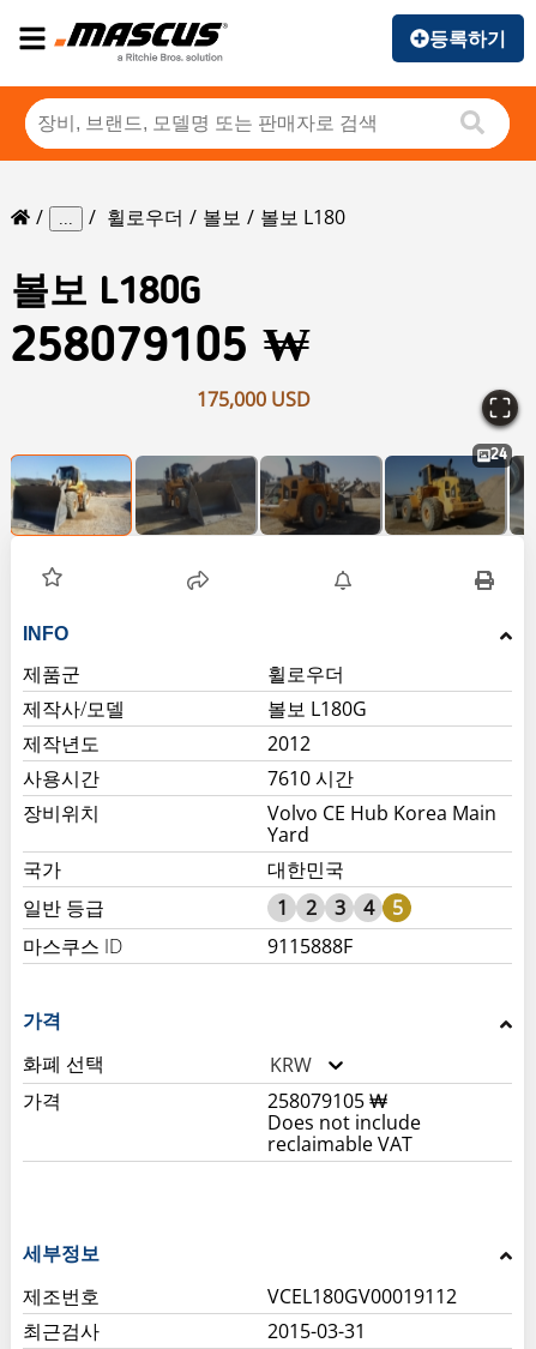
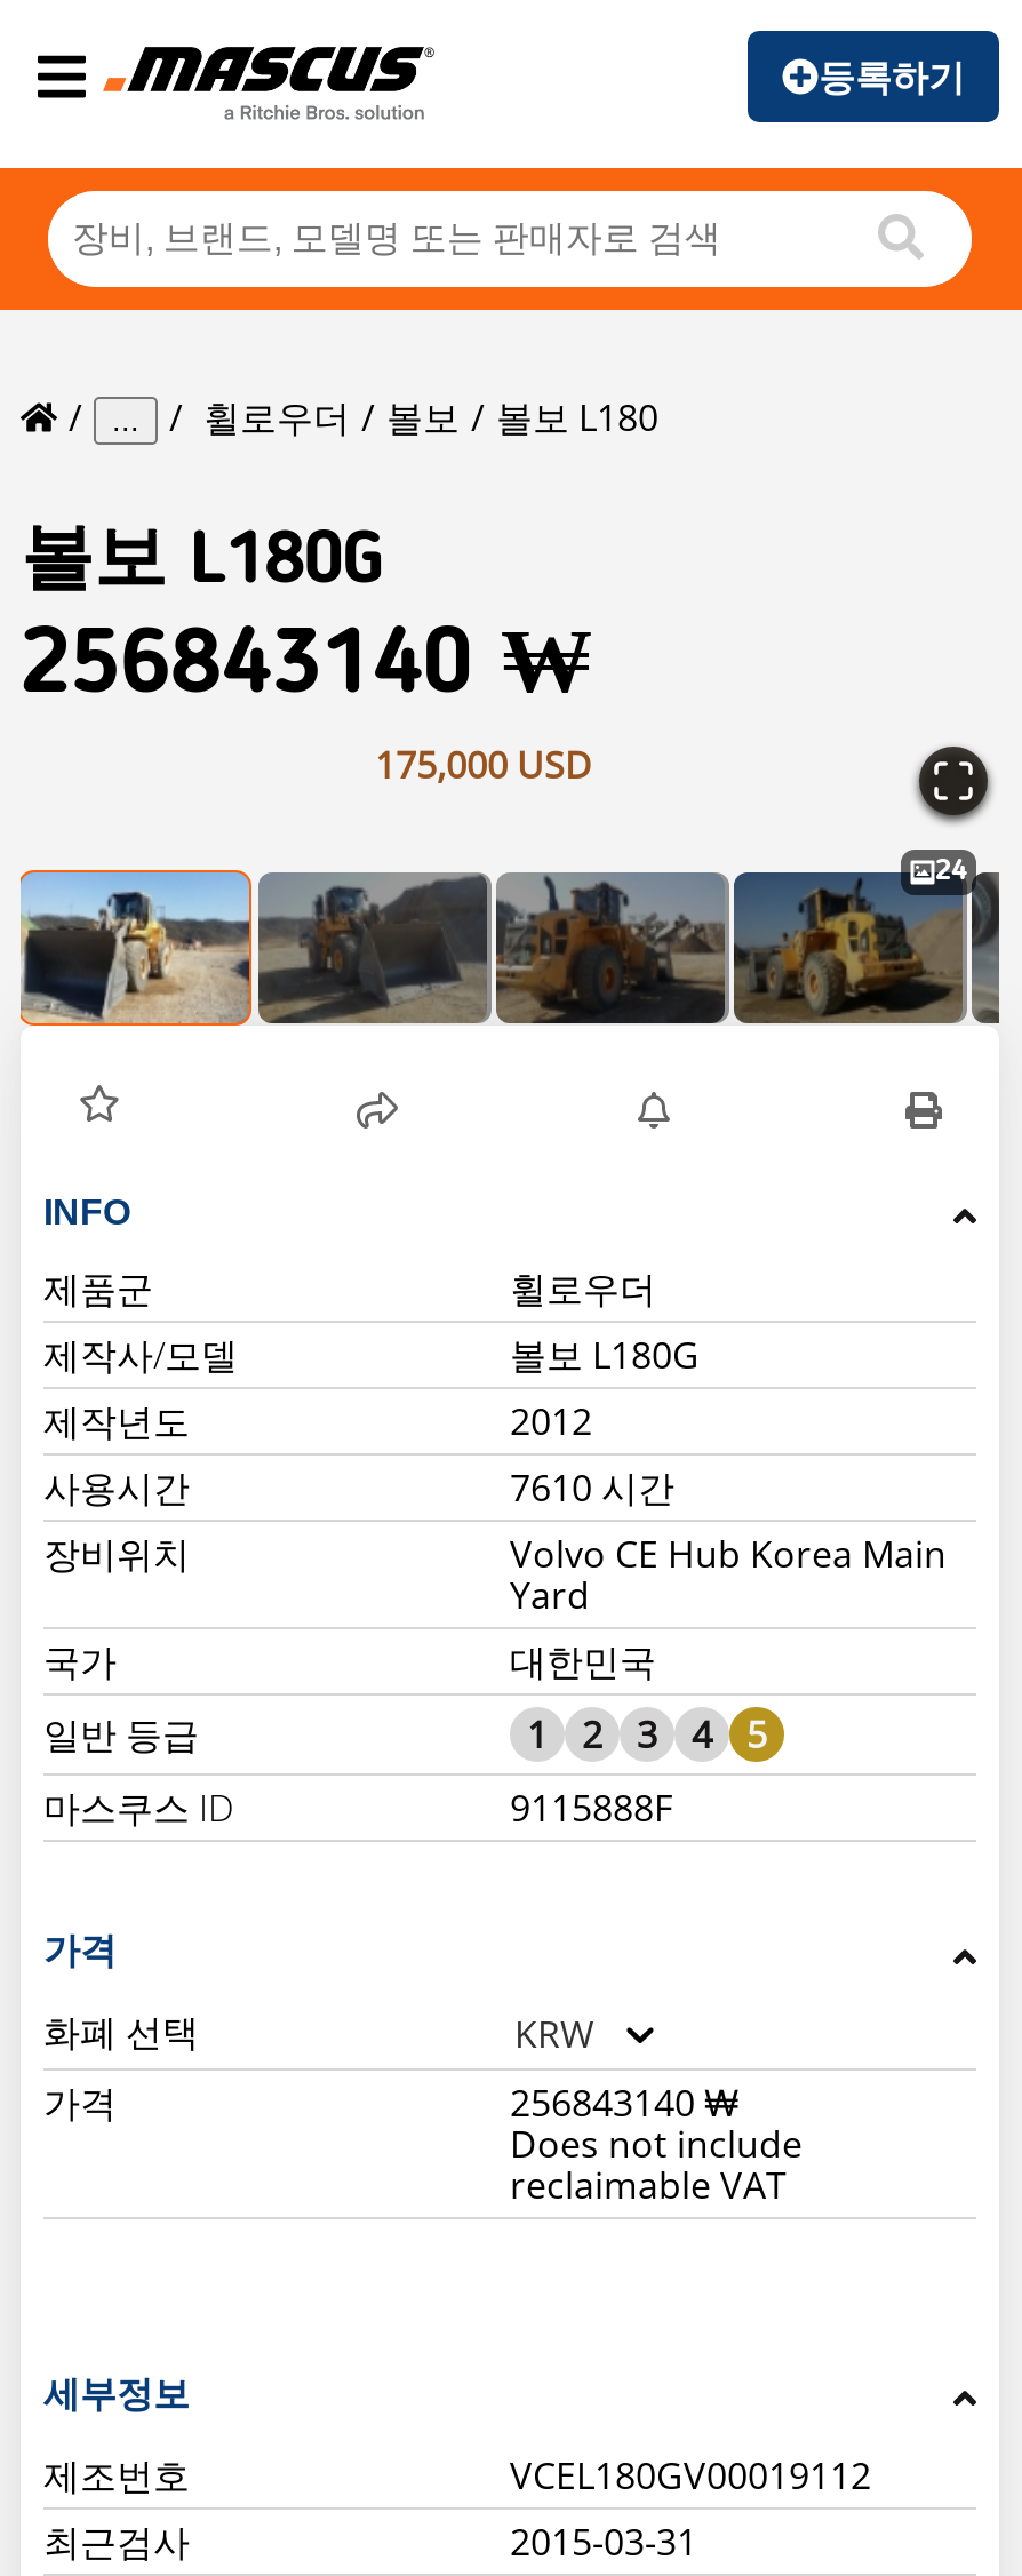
[11,325,311,373] 258079105 ₩ -> [21,624,592,715] 256843140 ₩
[267,1088,387,1114] 258079105 ₩ -> [510,2078,738,2128] 256843140 ₩

